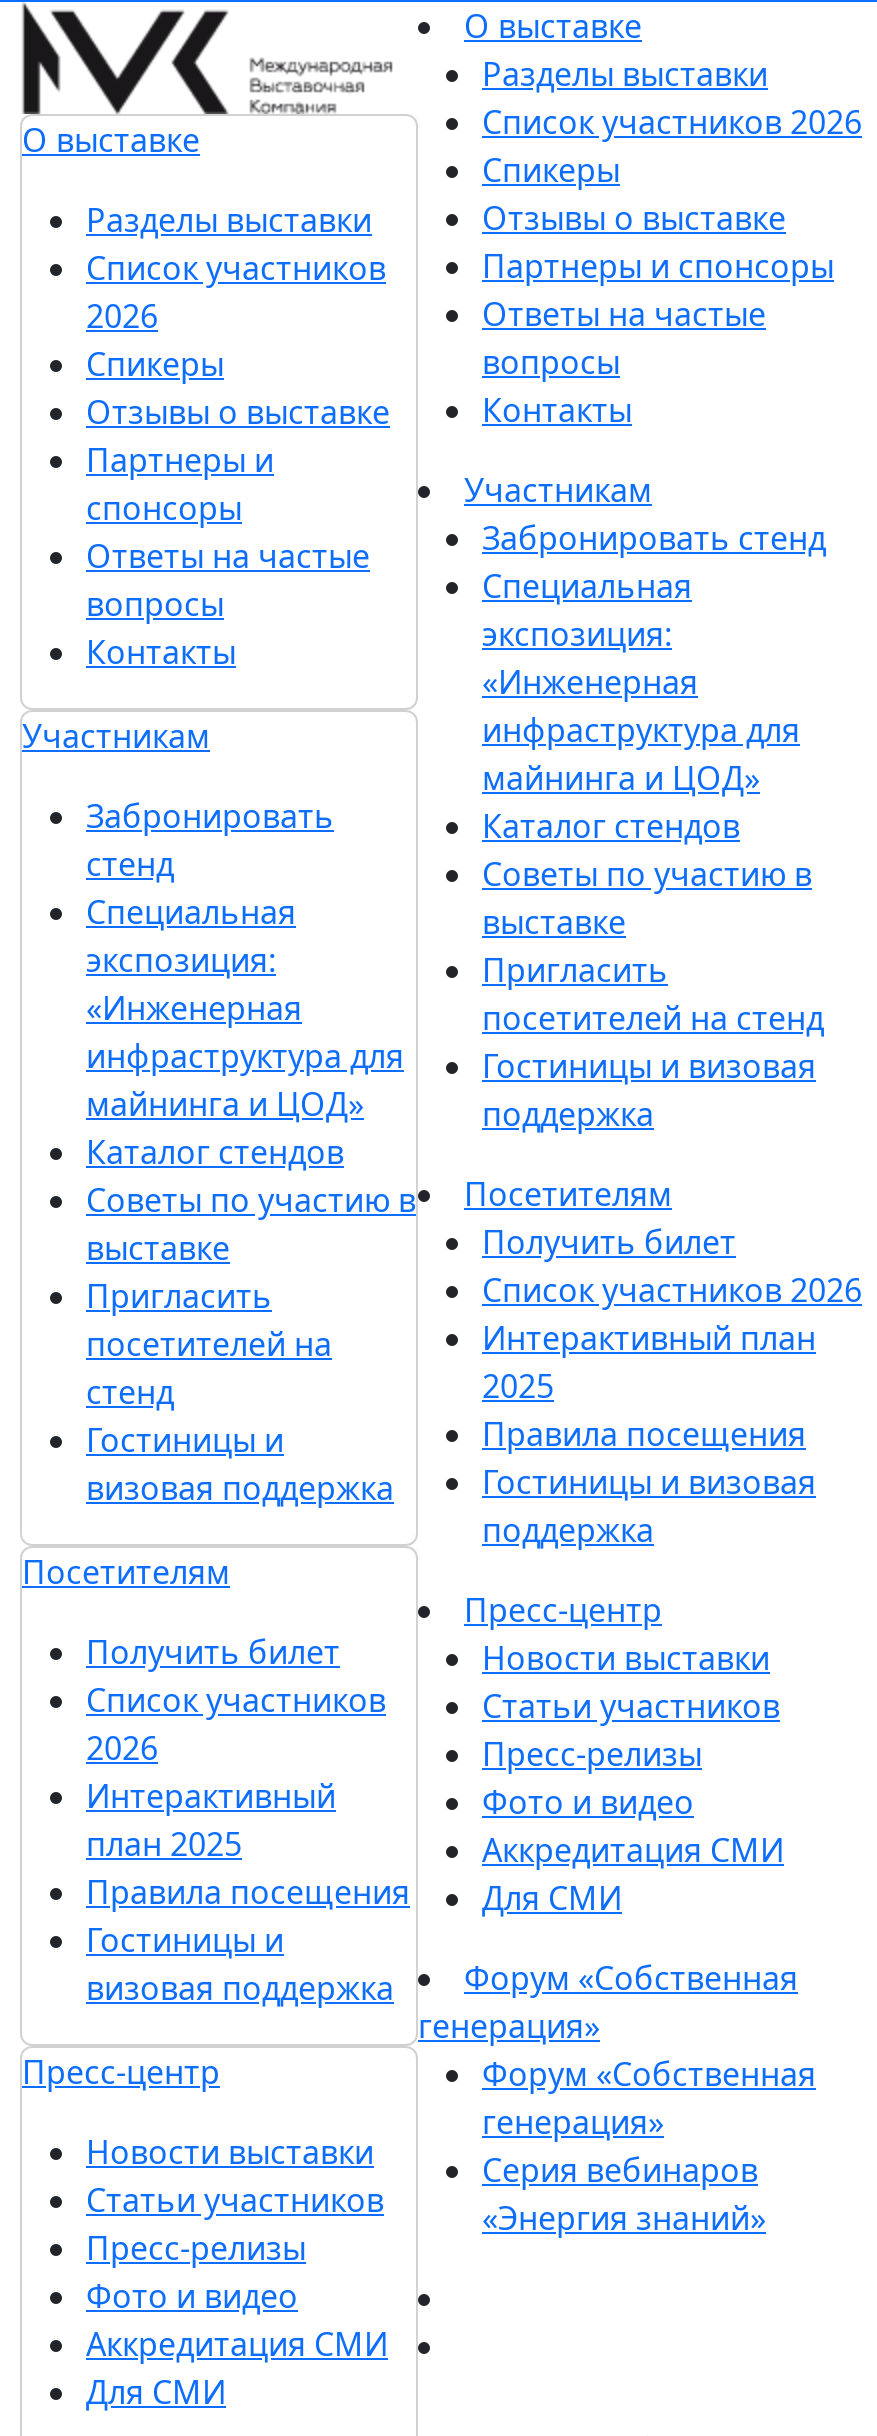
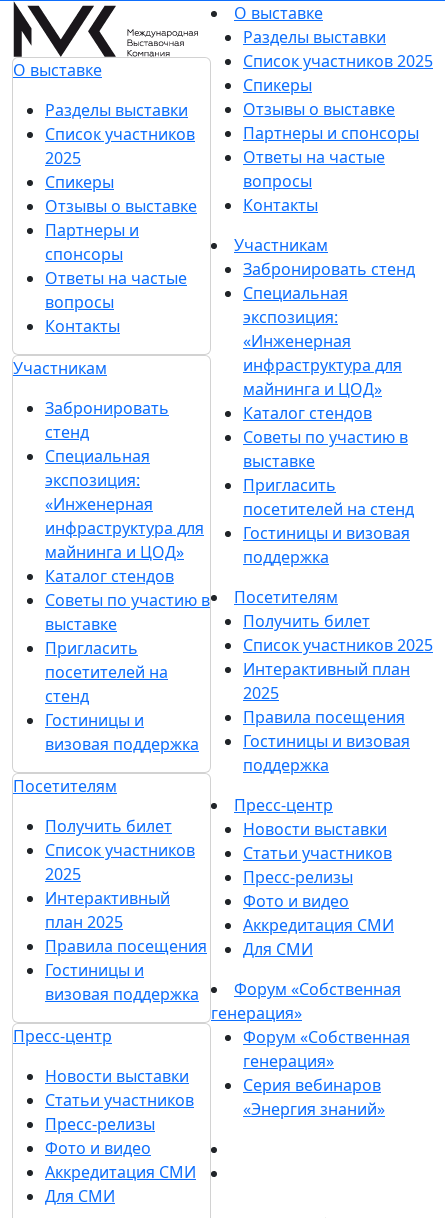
[482,99,862,143] Список участников 2026 -> [243,50,433,72] Список участников 2025
[86,293,158,337] 2026 -> [45,147,81,169] 2025
[482,1267,862,1311] Список участников 2026 -> [243,634,433,656] Список участников 2025
[86,1725,158,1769] 2026 -> [45,863,81,885] 2025

